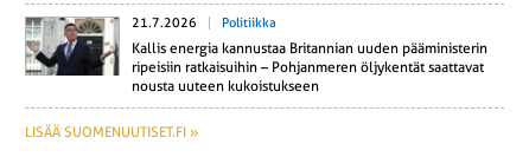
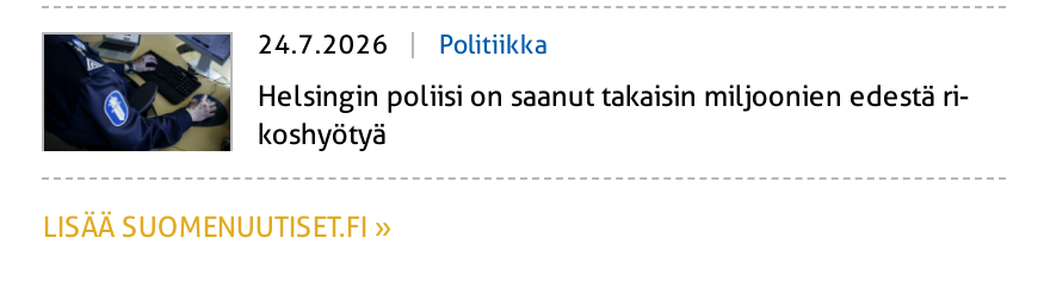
[25,15,277,77] [image] | 21.7.2026 Politiikka -> [42,29,549,154] [image] | 24.7.2026 Politiikka
[132,40,488,94] Kallis energia kannustaa Britannian uuden pääministerin | ripeisiin ratkaisuihin – Pohjanmeren öljykentät saattavat | nousta uuteen kukoistukseen -> [257,79,969,150] Helsingin poliisi on saanut takaisin miljoonien edestä ri | koshyötyä

